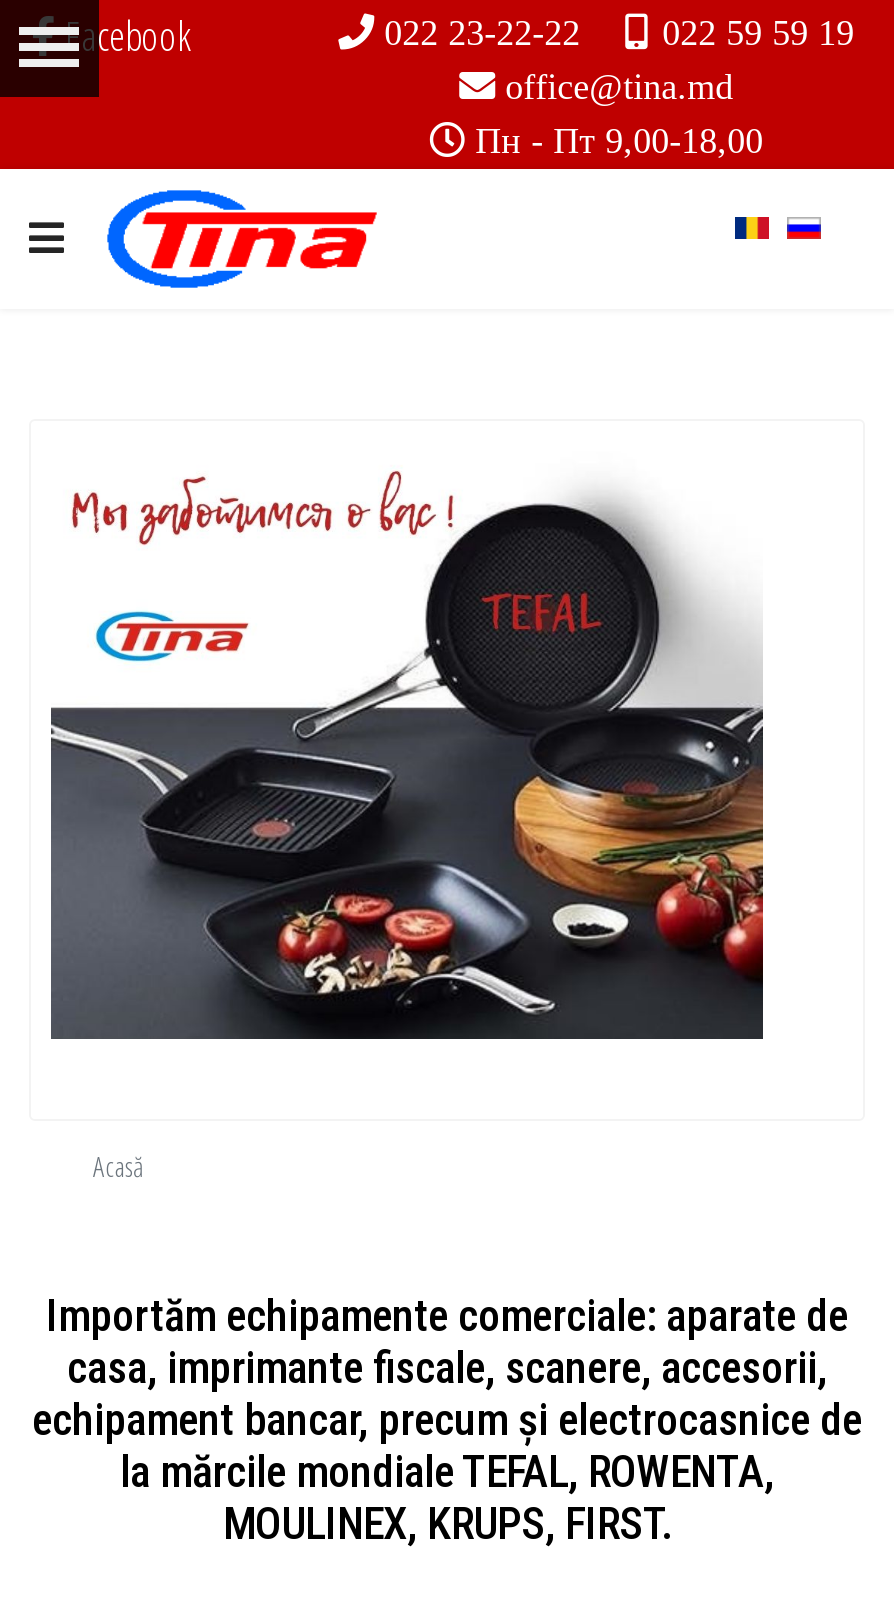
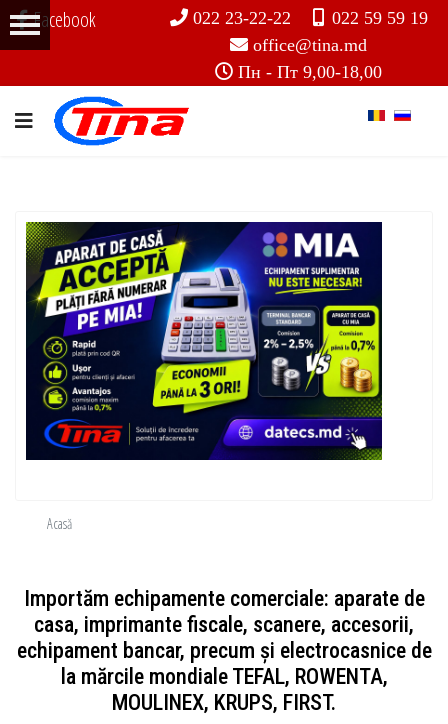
[51,469,765,1039] [image] -> [25,221,383,460] [image]

